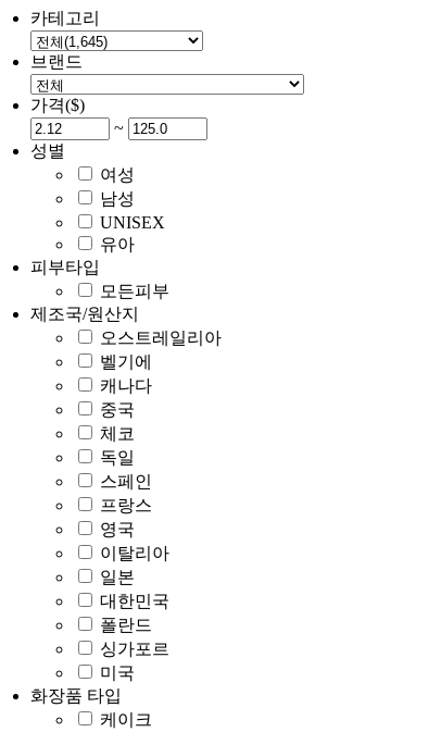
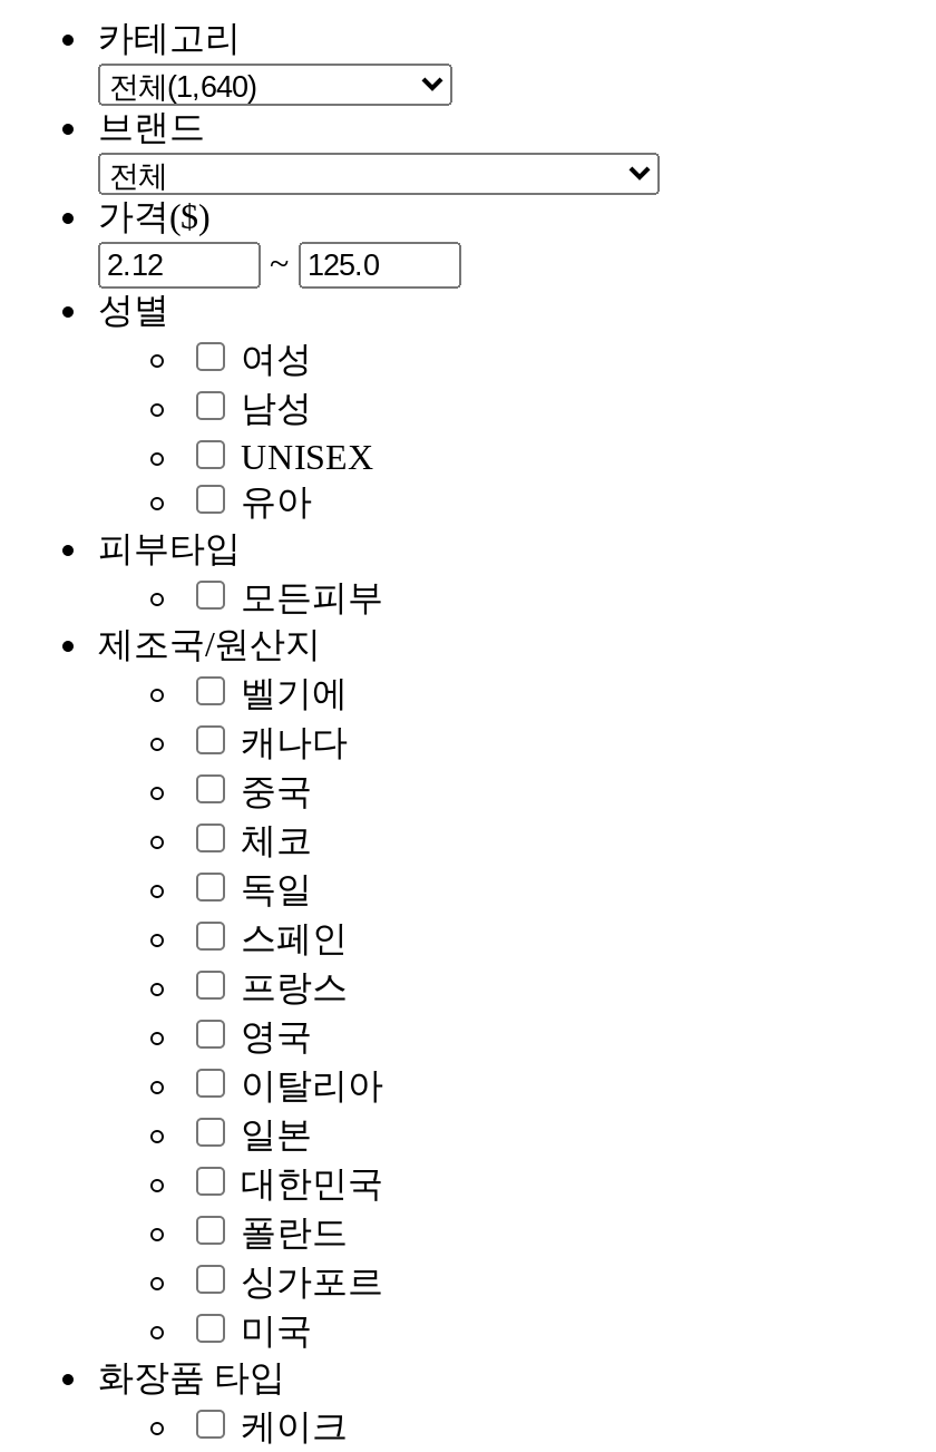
[100,329,222,347] 오스트레일리아 -> none

